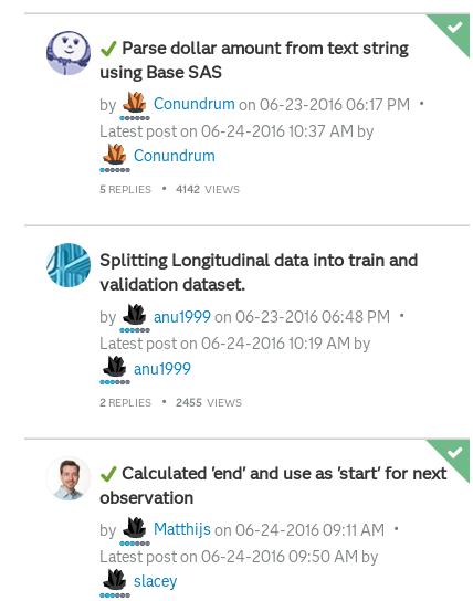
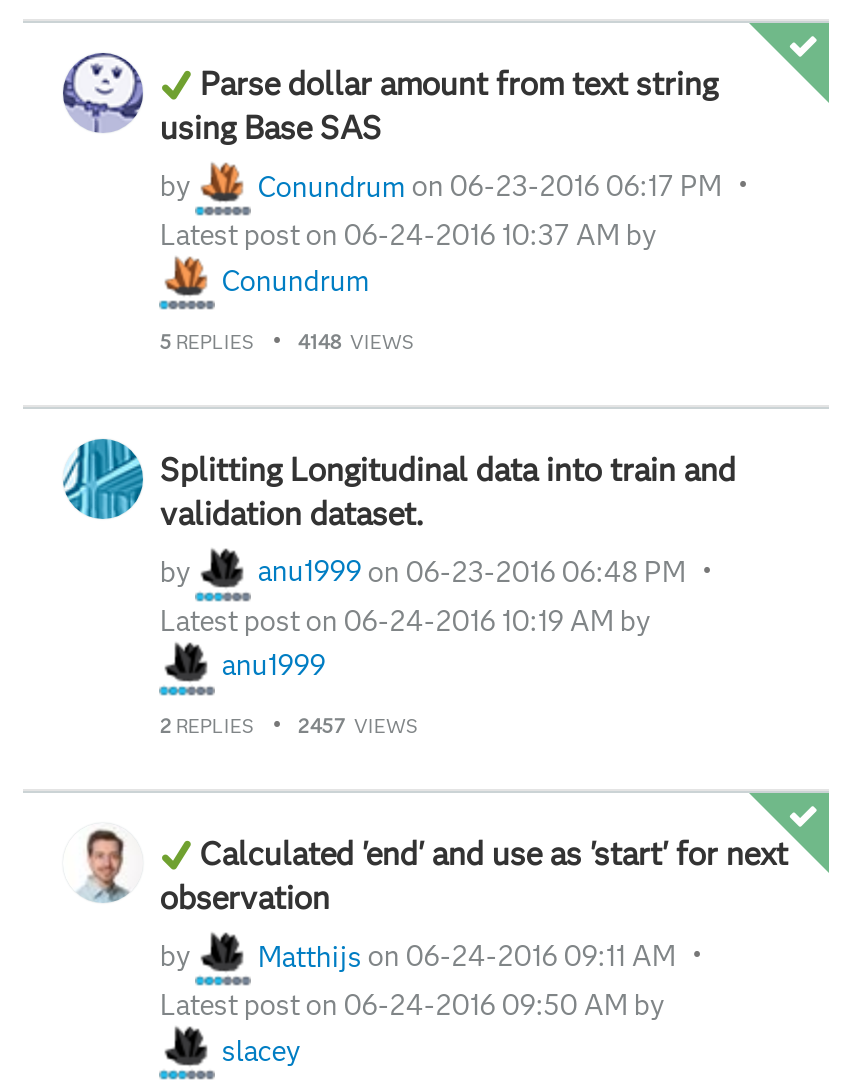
[100,182,240,197] 5 REPLIES 4142 VIEWS -> [160,328,414,354] 5 REPLIES 4148 VIEWS
[100,395,242,409] 2 REPLIES 2455 VIEWS -> [160,713,418,739] 2 REPLIES 2457 VIEWS

